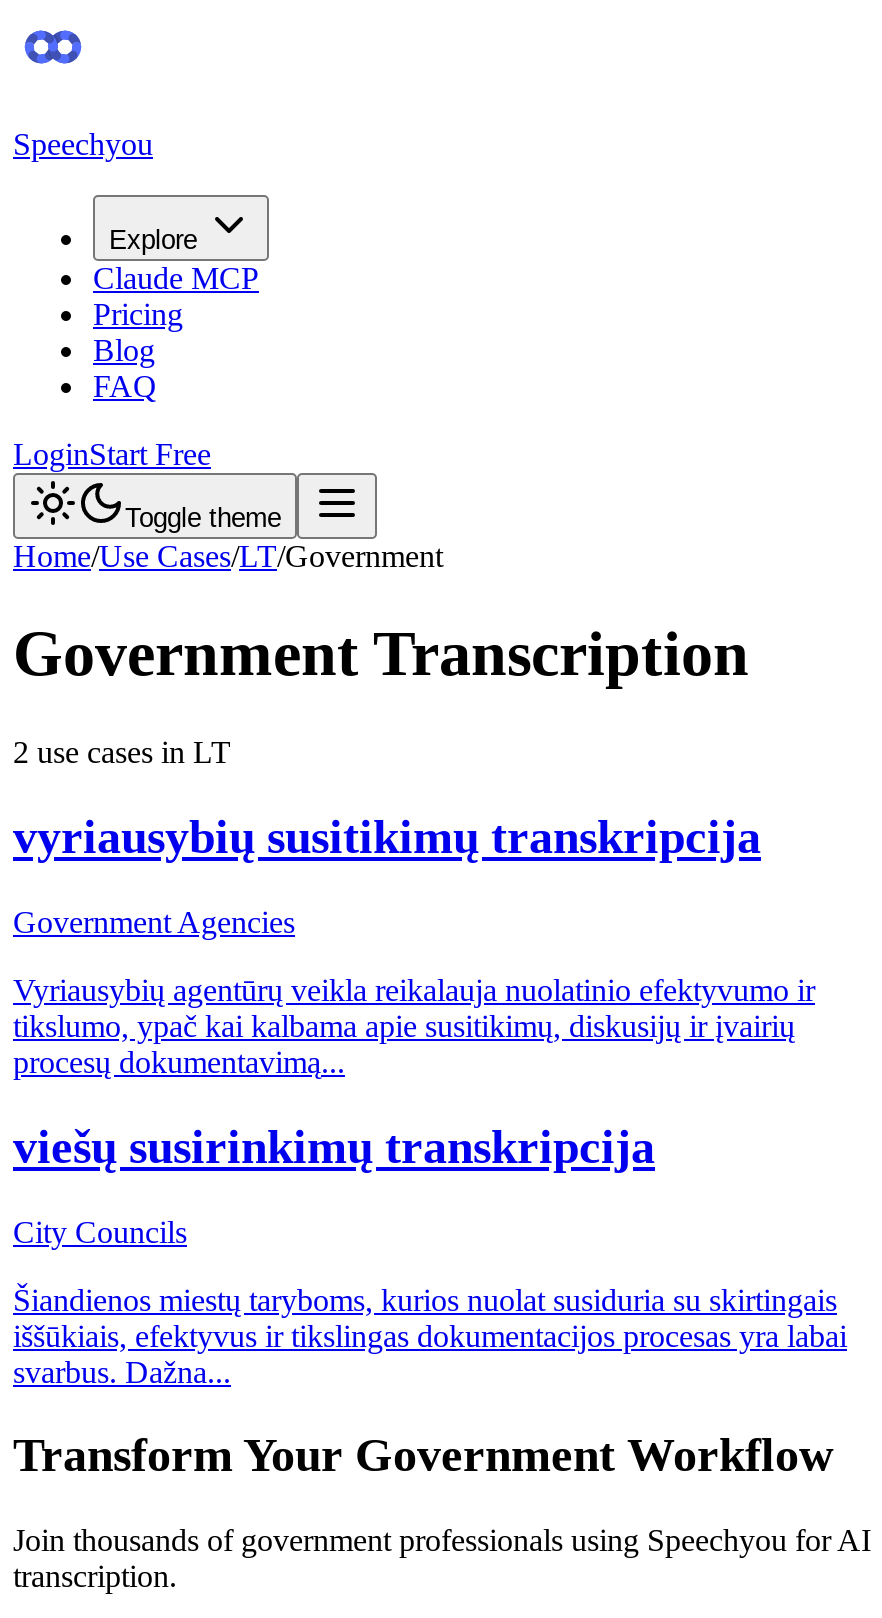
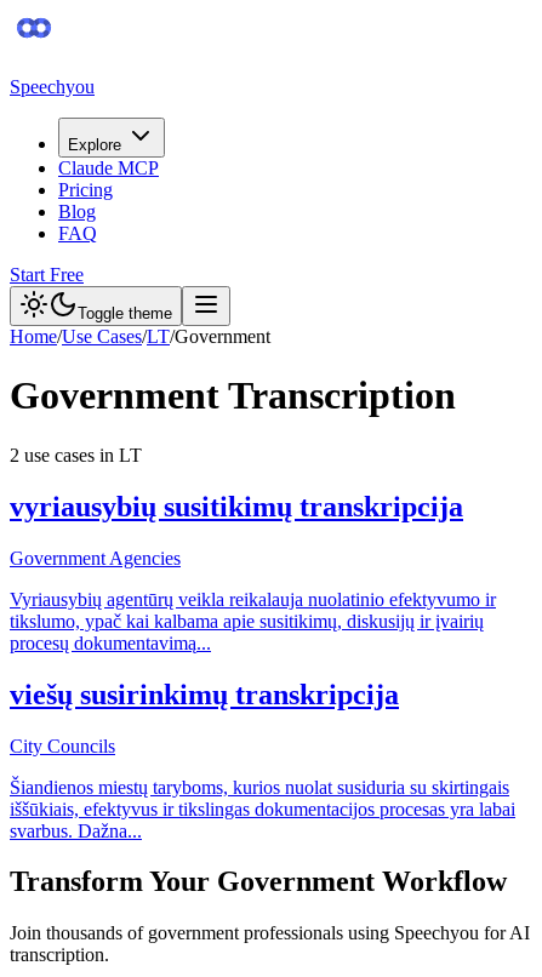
[13,437,211,471] LoginStart Free -> [10,264,84,285] Start Free

